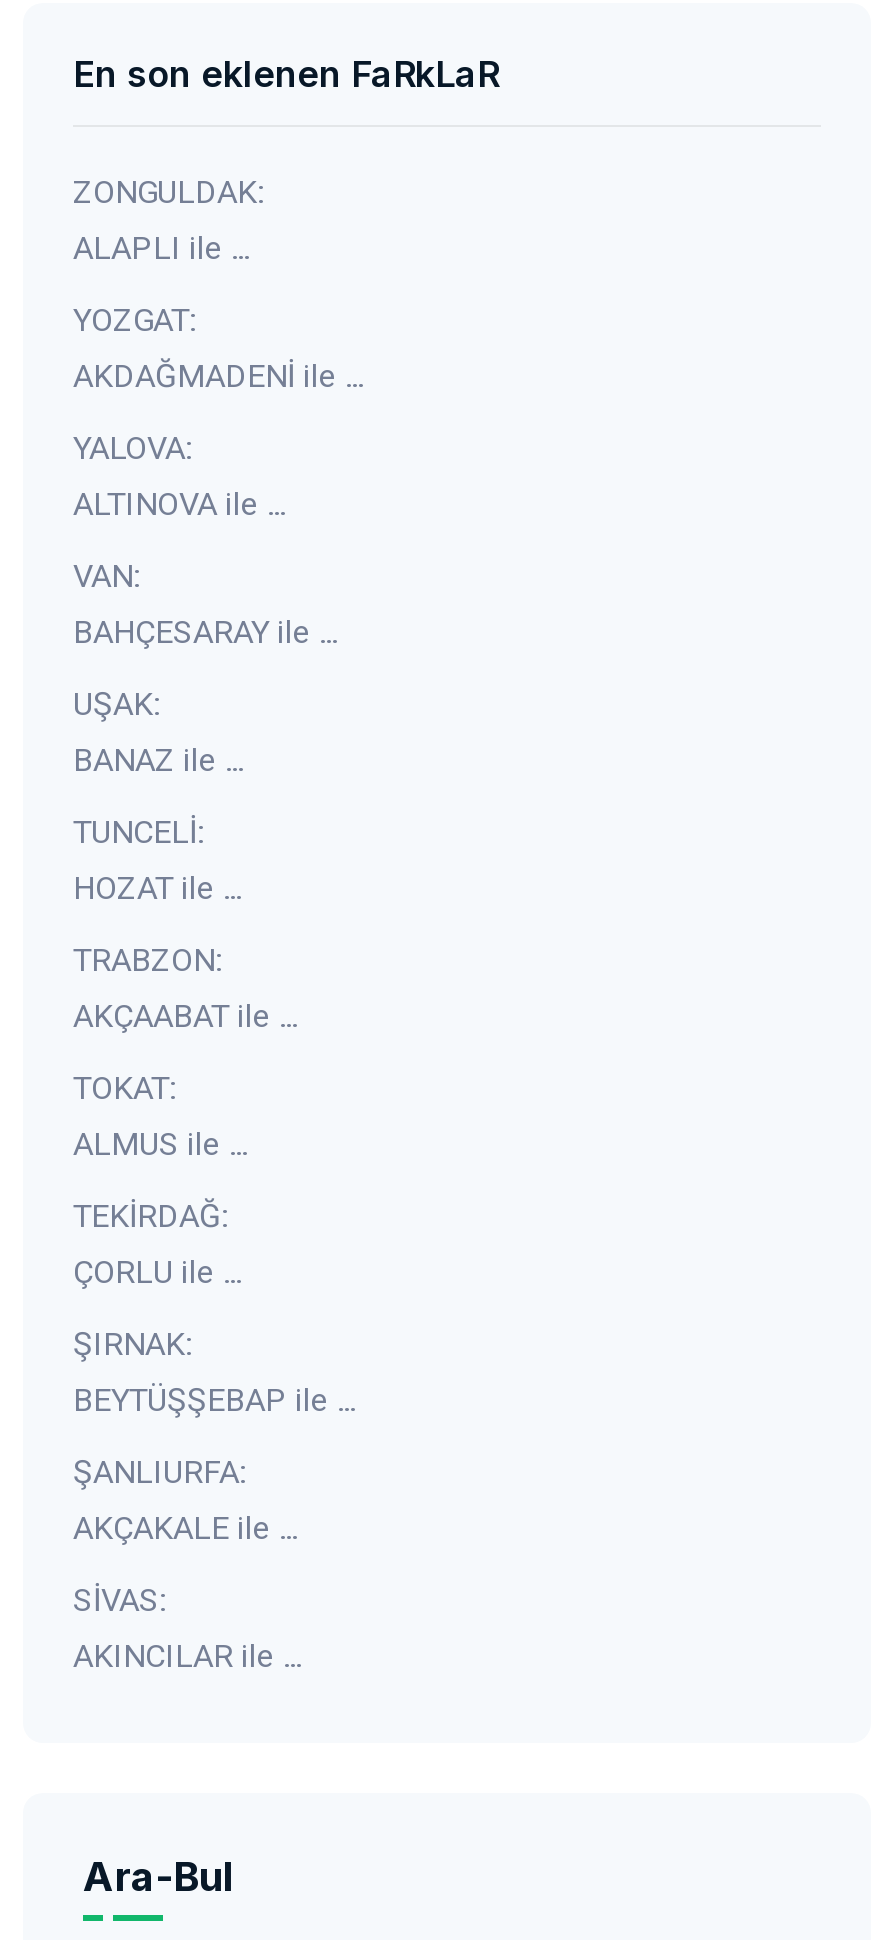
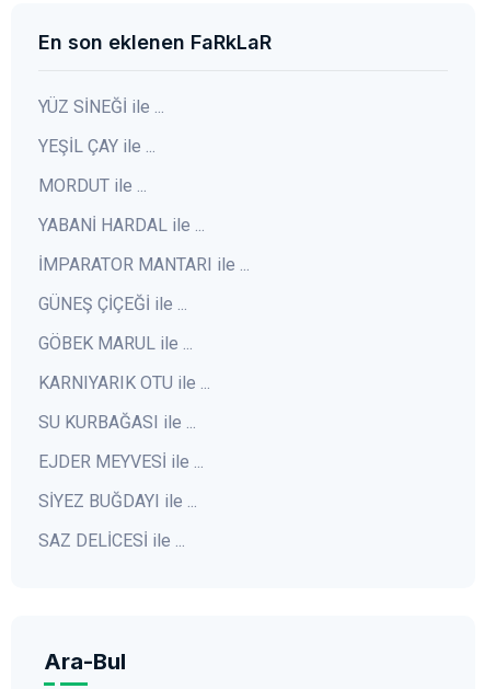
[73,173,363,1675] ZONGULDAK: | ALAPLI ile ... | YOZGAT: | AKDAĞMADENİ ile ... | YALOVA: | ALTINOVA ile ... | VAN: | BAHÇESARAY ile ... | UŞAK: | BANAZ ile ... | TUNCELİ: | HOZAT ile ... | TRABZON: | AKÇAABAT ile ... | TOKAT: | ALMUS ile ... | TEKİRDAĞ: | ÇORLU ile ... | ŞIRNAK: | BEYTÜŞŞEBAP ile ... | ŞANLIURFA: | AKÇAKALE ile ... | SİVAS: | AKINCILAR ile ... -> [38,96,250,551] YÜZ SİNEĞİ ile ... | YEŞİL ÇAY ile ... | MORDUT ile ... | YABANİ HARDAL ile ... | İMPARATOR MANTARI ile ... | GÜNEŞ ÇİÇEĞİ ile ... | GÖBEK MARUL ile ... | KARNIYARIK OTU ile ... | SU KURBAĞASI ile ... | EJDER MEYVESİ ile ... | SİYEZ BUĞDAYI ile ... | SAZ DELİCESİ ile ...

